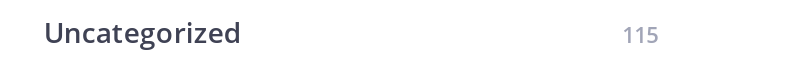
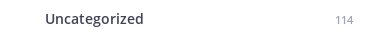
[622,19,658,49] 115 -> [335,12,353,27] 114

